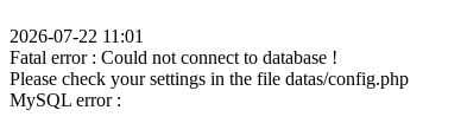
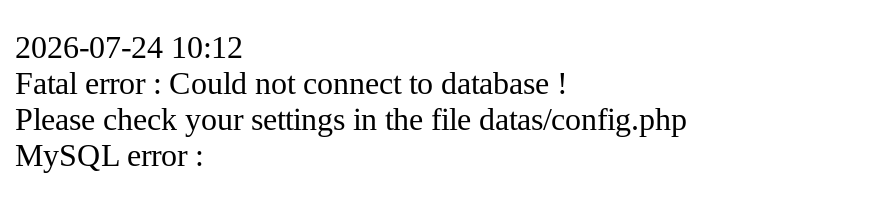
[10,26,144,46] 2026-07-22 11:01 -> [15,30,243,64] 2026-07-24 10:12

